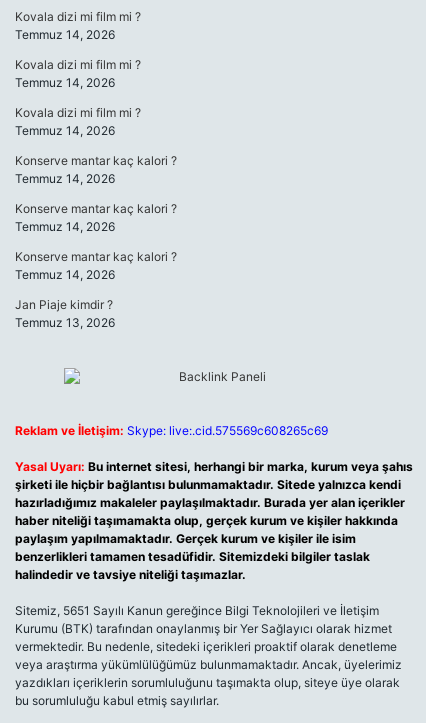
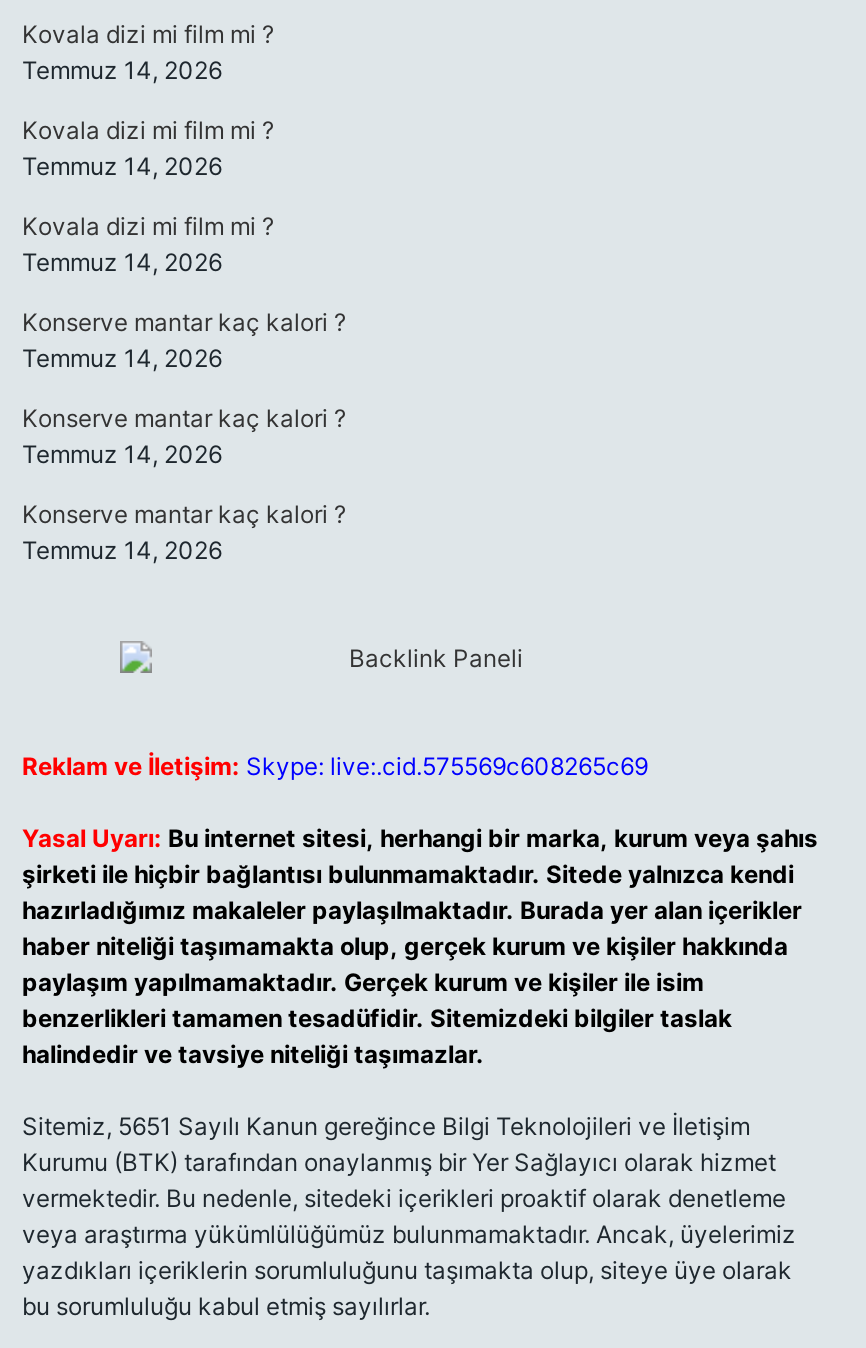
[15,297,115,330] Jan Piaje kimdir ? | Temmuz 13, 2026 -> none

